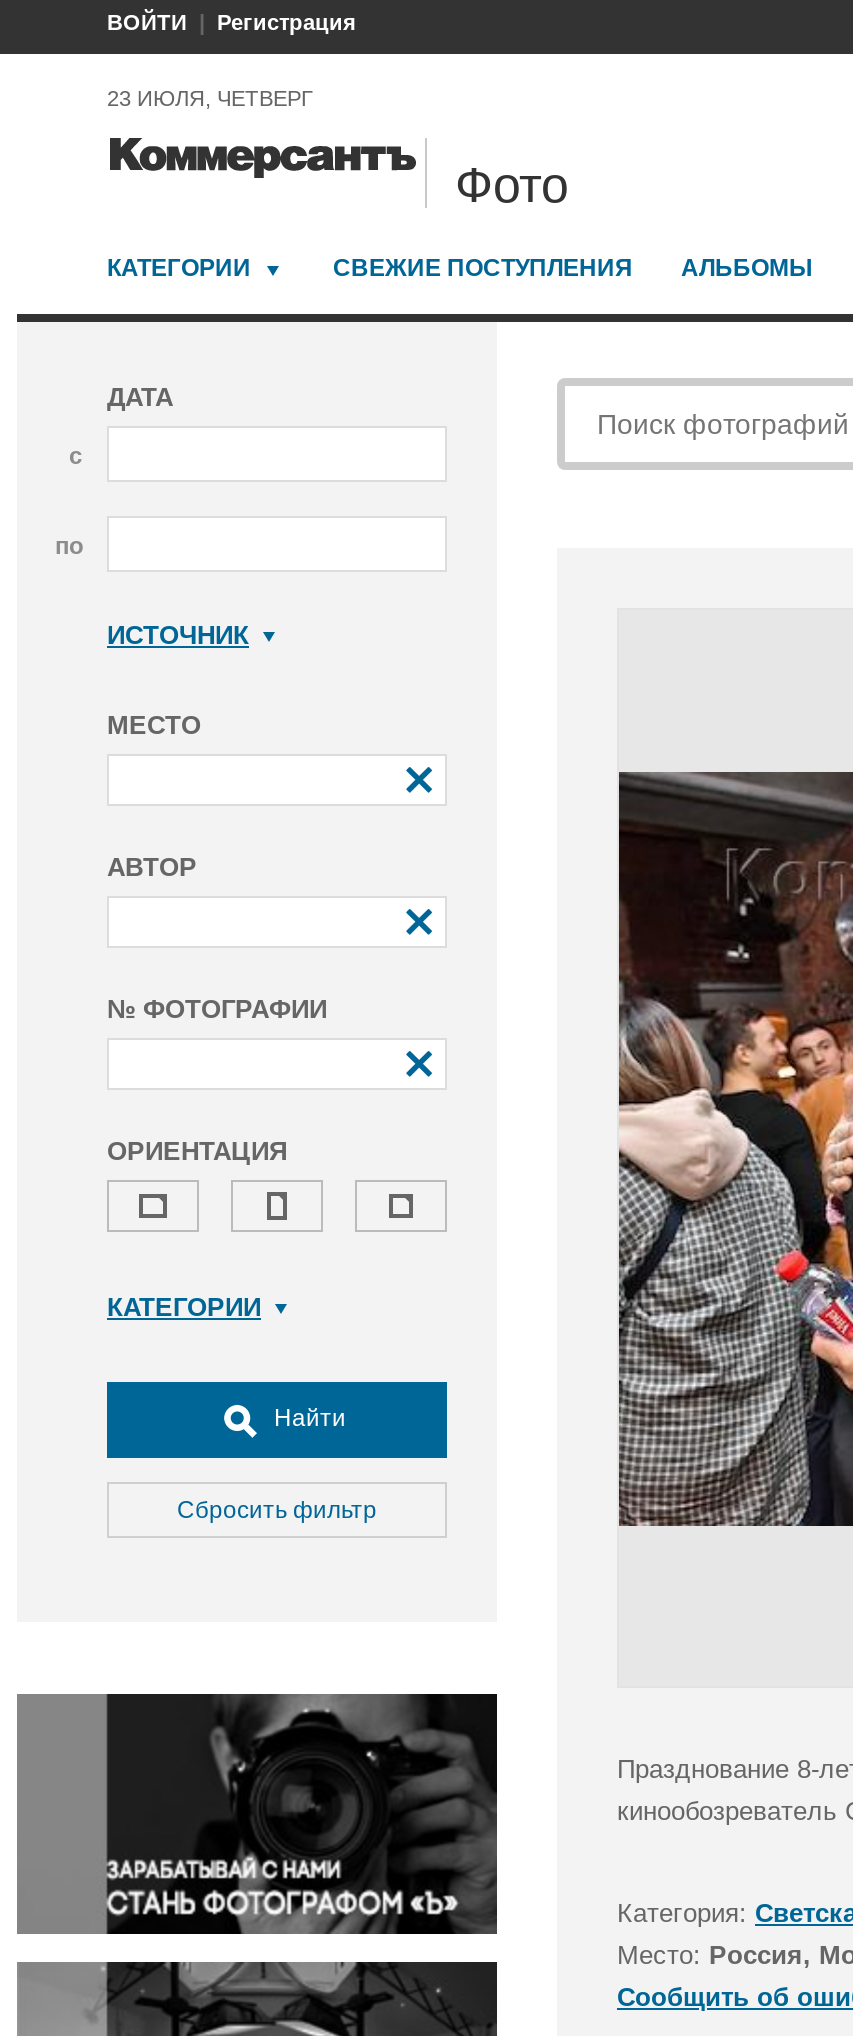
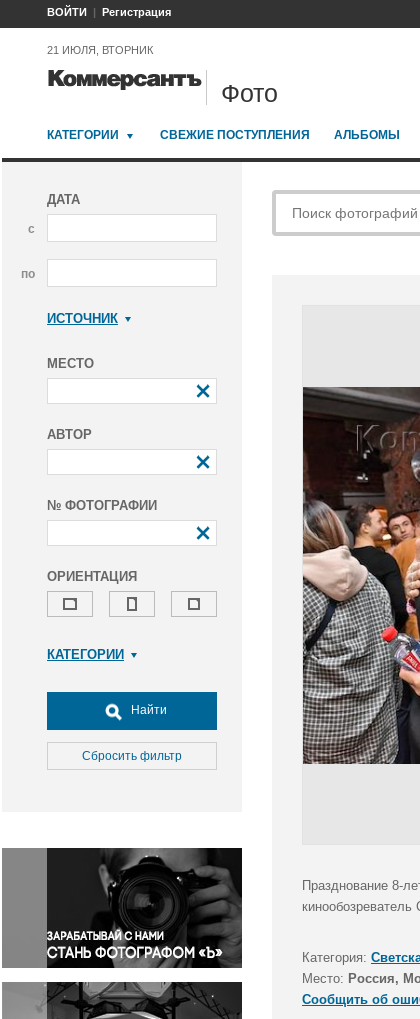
[107,86,313,110] 23 ИЮЛЯ, ЧЕТВЕРГ -> [47,44,153,56] 21 ИЮЛЯ, ВТОРНИК

